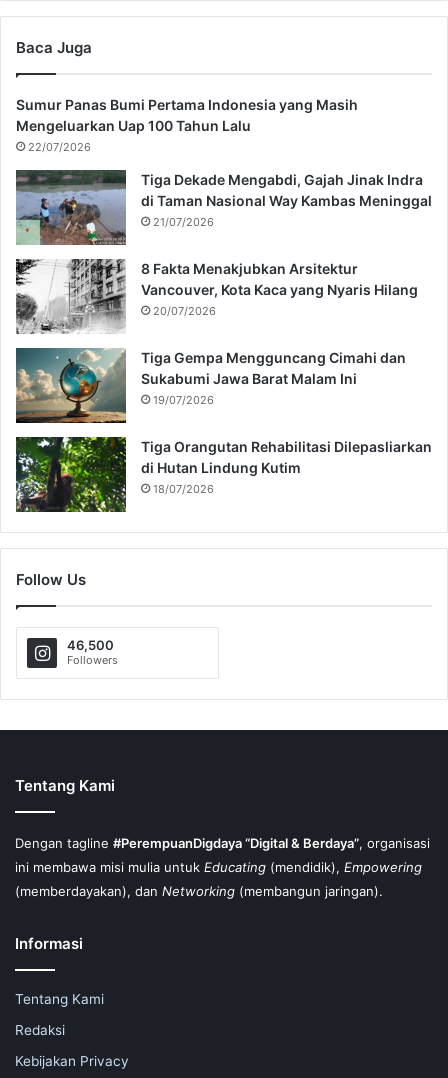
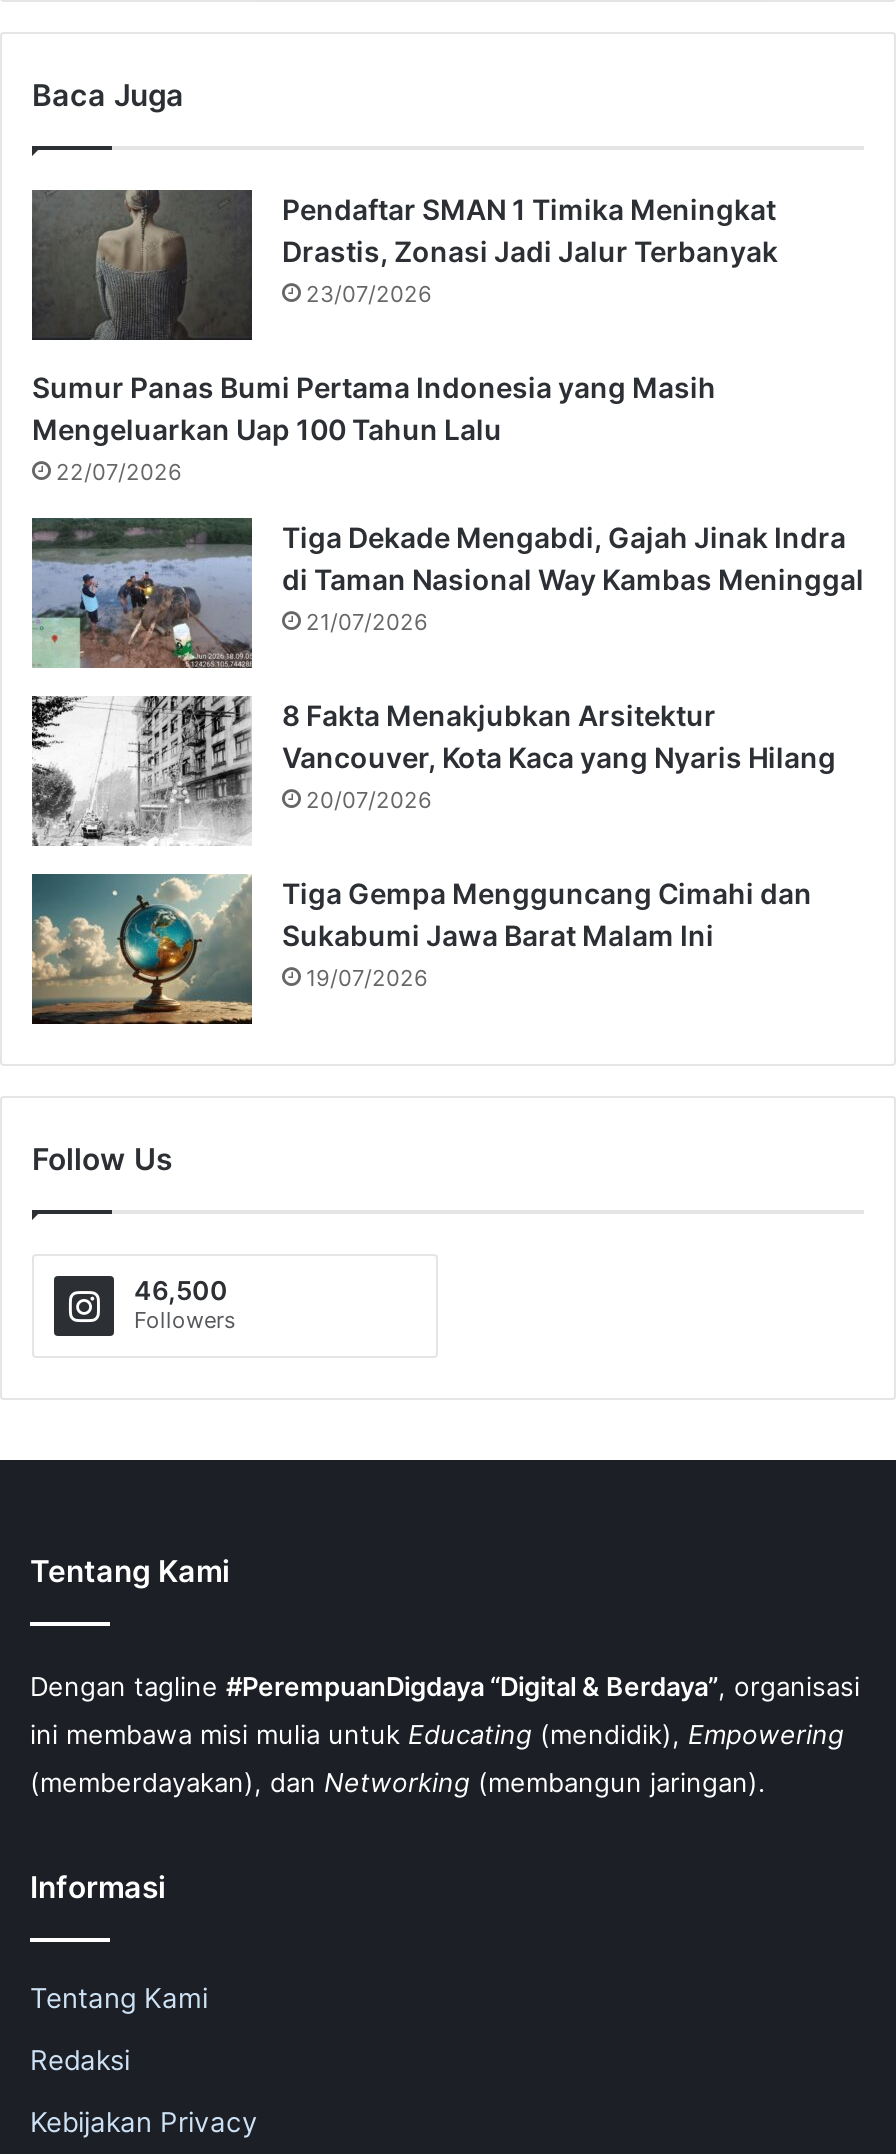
none -> [30,188,778,340] [image] | Pendaftar SMAN 1 Timika Meningkat | Drastis, Zonasi Jadi Jalur Terbanyak | 23/07/2026
moved [14,96,432,407] -> [28,369,864,991]: [image] | Sumur Panas Bumi Pertama Indonesia yang Masih | Mengeluarkan Uap 100 Tahun Lalu | ... | Sukabumi Jawa Barat Malam Ini | 19/07/2026
[15,436,432,513] [image] | Tiga Orangutan Rehabilitasi Dilepasliarkan | di Hutan Lindung Kutim | 18/07/2026 -> none

